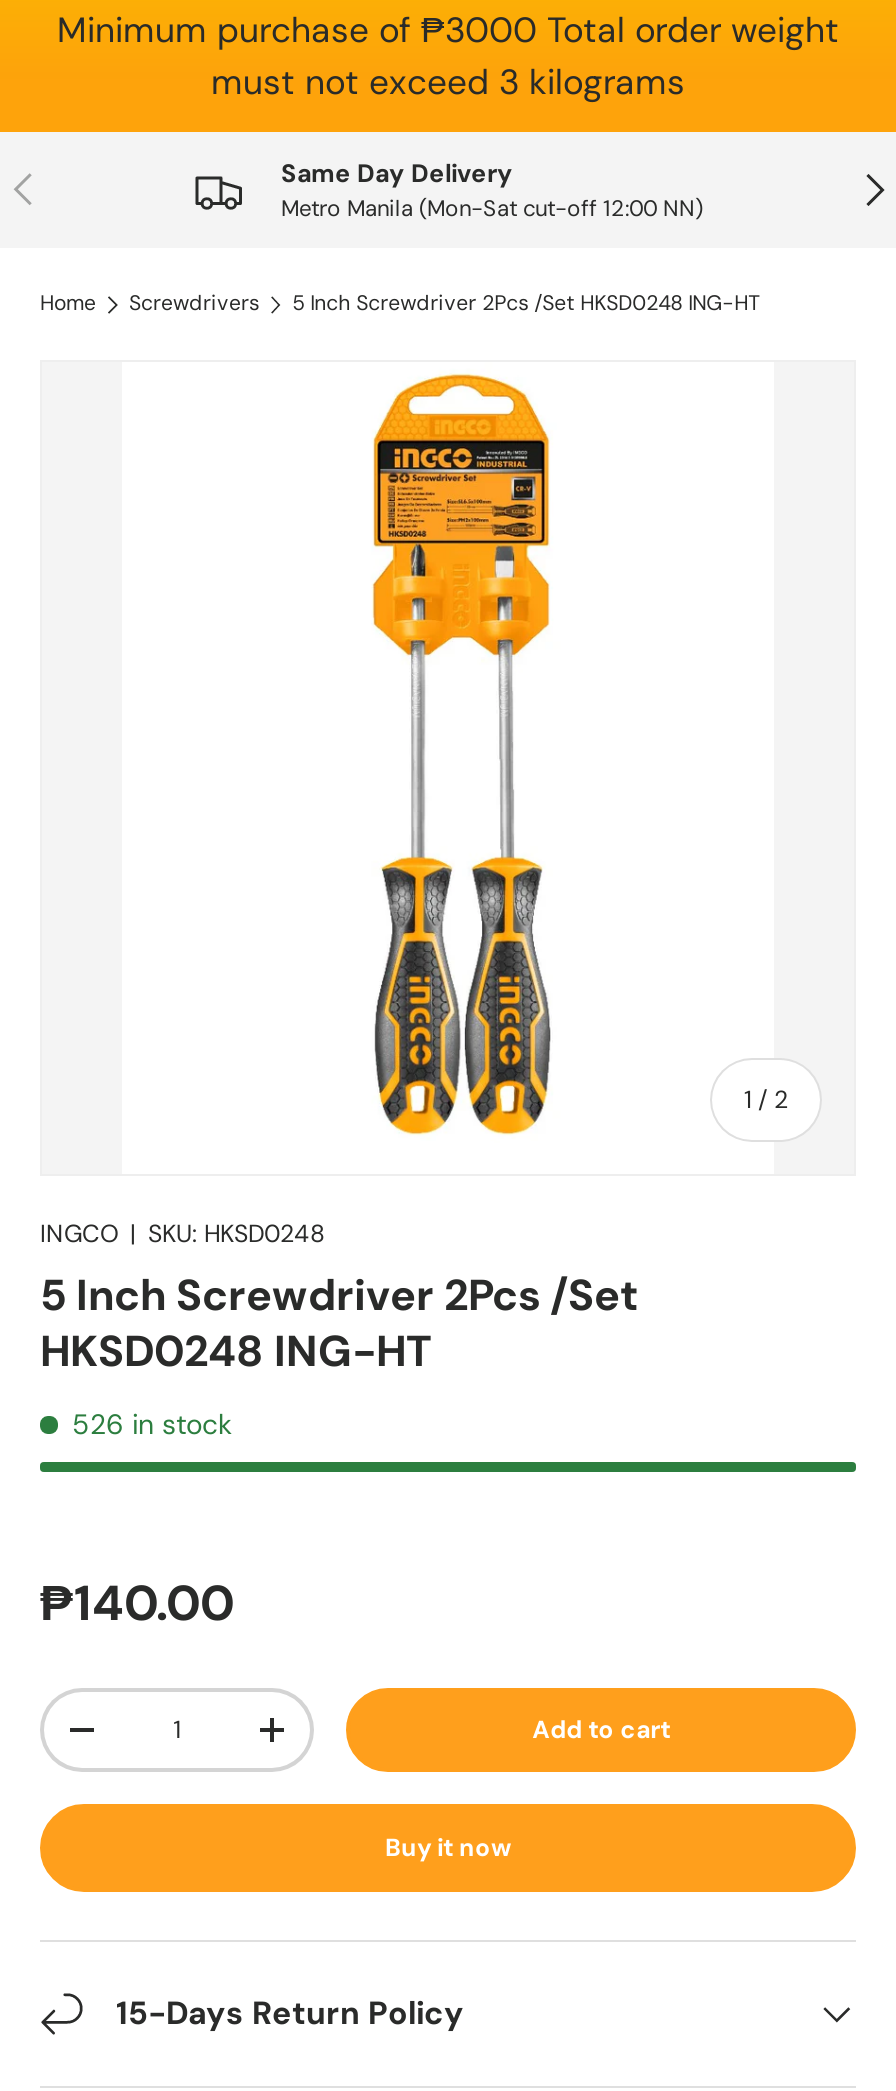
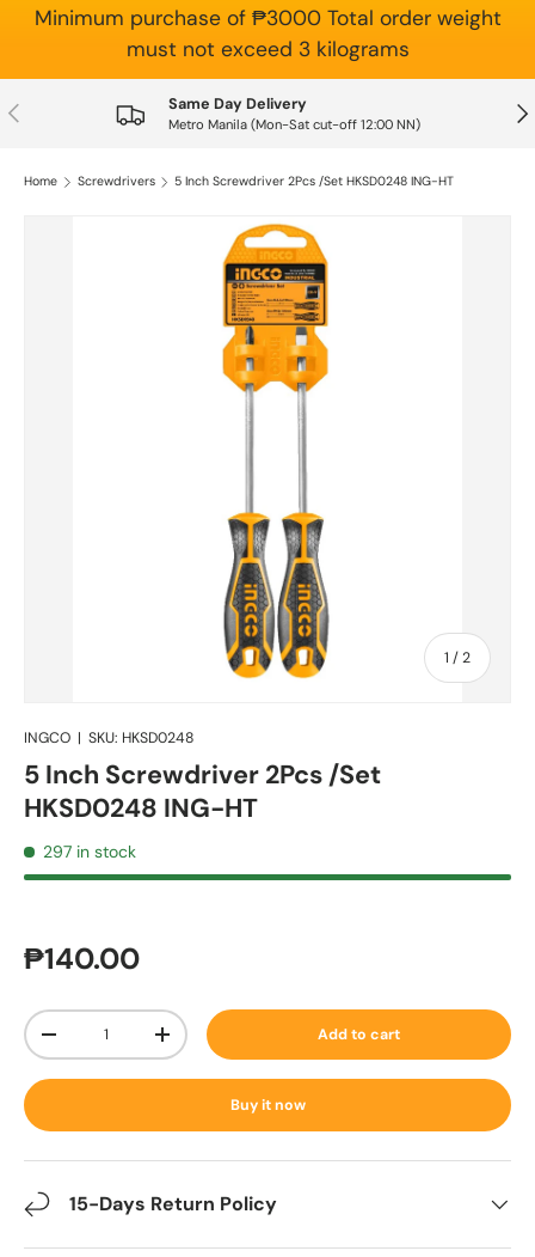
[72,1406,232,1442] 526 in stock -> [43,841,136,863] 297 in stock

